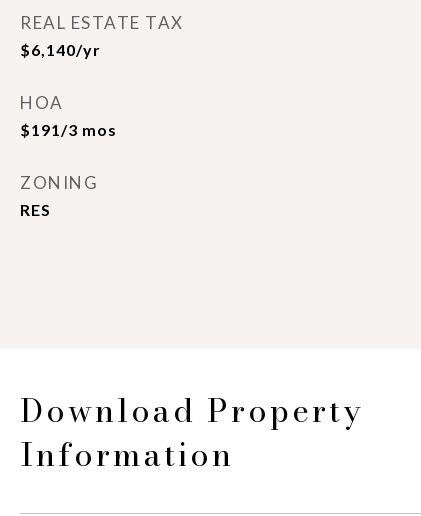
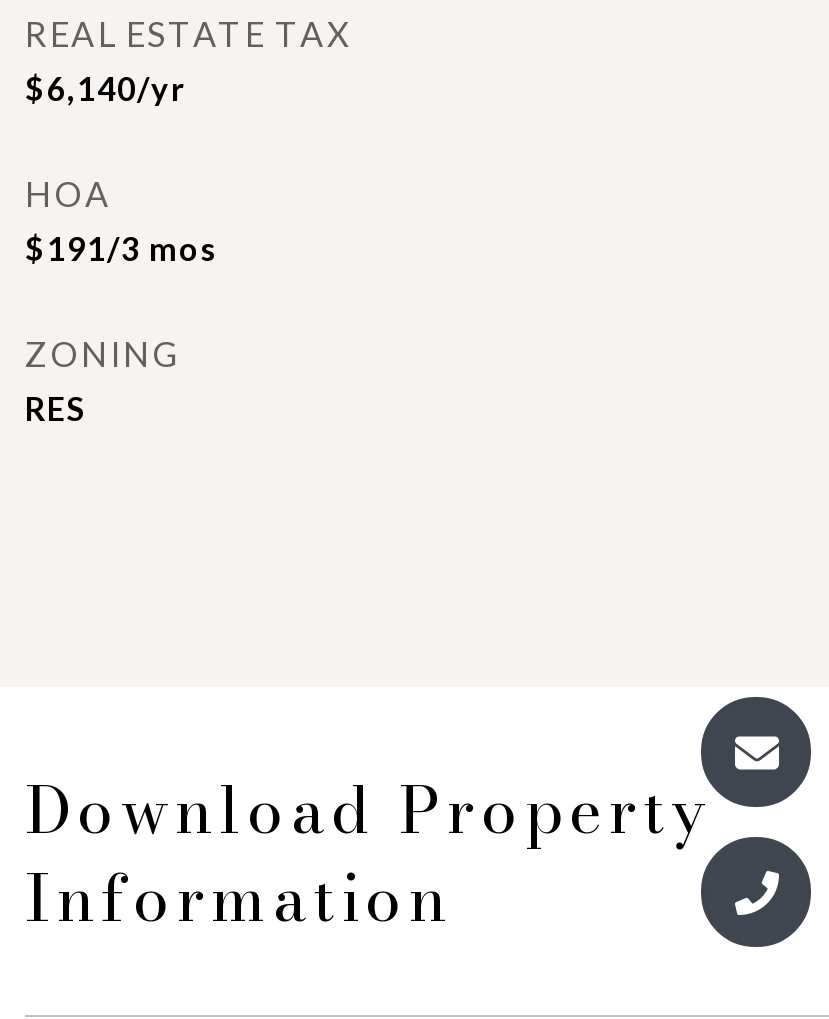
none -> [699,695,813,809] [image]
none -> [699,835,813,949] [image]

